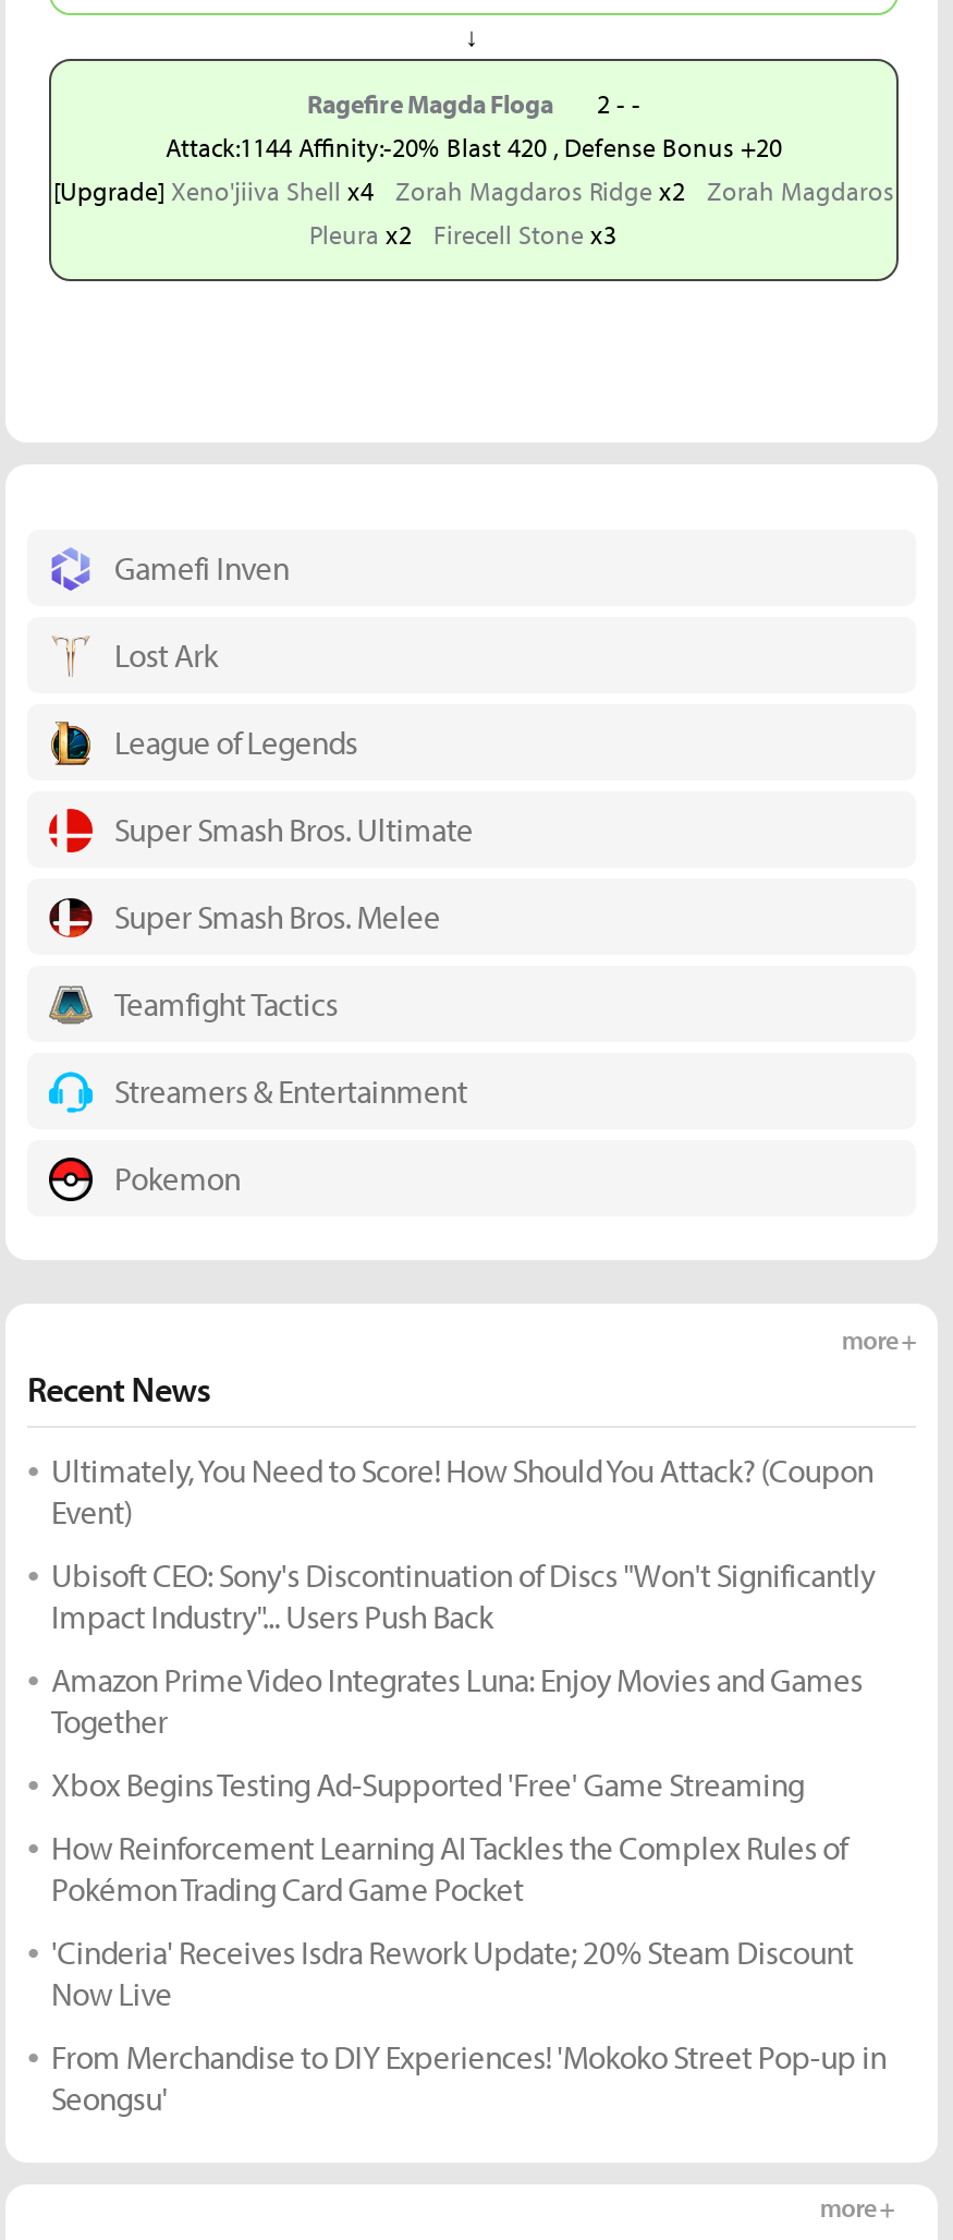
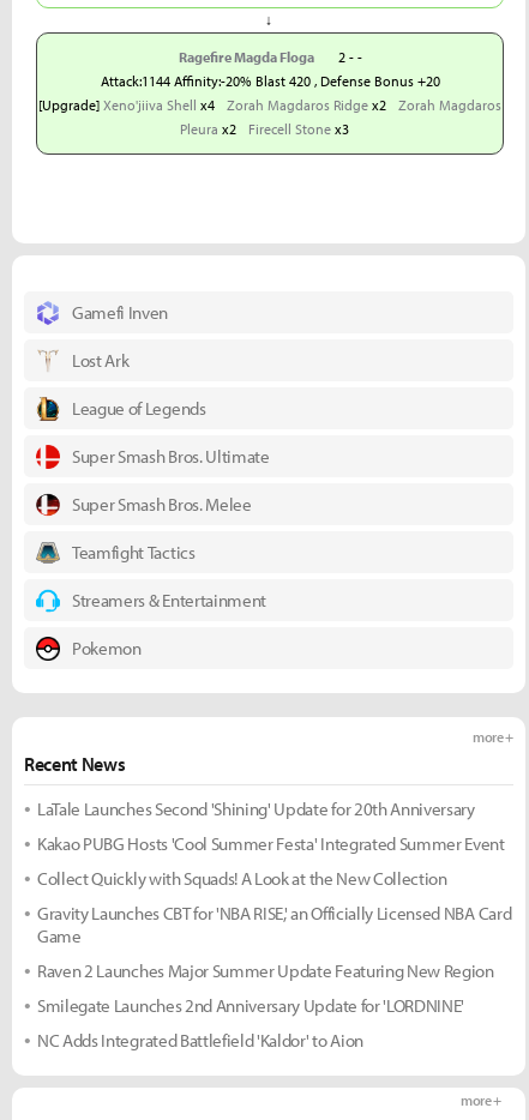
[51,1450,873,1533] Ultimately, You Need to Score! How Should You Attack? (Coupon | Event) -> [37,797,475,820] LaTale Launches Second 'Shining' Update for 20th Anniversary
[51,1554,875,1637] Ubisoft CEO: Sony's Discontinuation of Discs "Won't Significantly | Impact Industry"... Users Push Back -> [37,832,505,855] Kakao PUBG Hosts 'Cool Summer Festa' Integrated Summer Event
[51,1659,863,1742] Amazon Prime Video Integrates Luna: Enjoy Movies and Games | Together -> [37,867,447,890] Collect Quickly with Squads! A Look at the New Collection
[51,1764,804,1805] Xbox Begins Testing Ad-Supported 'Free' Game Streaming -> [37,902,511,947] Gravity Launches CBT for 'NBA RISE,' an Officially Licensed NBA Card | Game
[51,1827,847,1910] How Reinforcement Learning AI Tackles the Complex Rules of | Pokémon Trading Card Game Pocket -> [37,959,494,982] Raven 2 Launches Major Summer Update Featuring New Region
[51,1932,853,2014] 'Cinderia' Receives Isdra Rework Update; 20% Steam Discount | Now Live -> [37,994,464,1017] Smilegate Launches 2nd Anniversary Update for 'LORDNINE'
[51,2036,887,2119] From Merchandise to DIY Experiences! 'Mokoko Street Pop-up in | Seongsu' -> [37,1029,363,1052] NC Adds Integrated Battlefield 'Kaldor' to Aion

